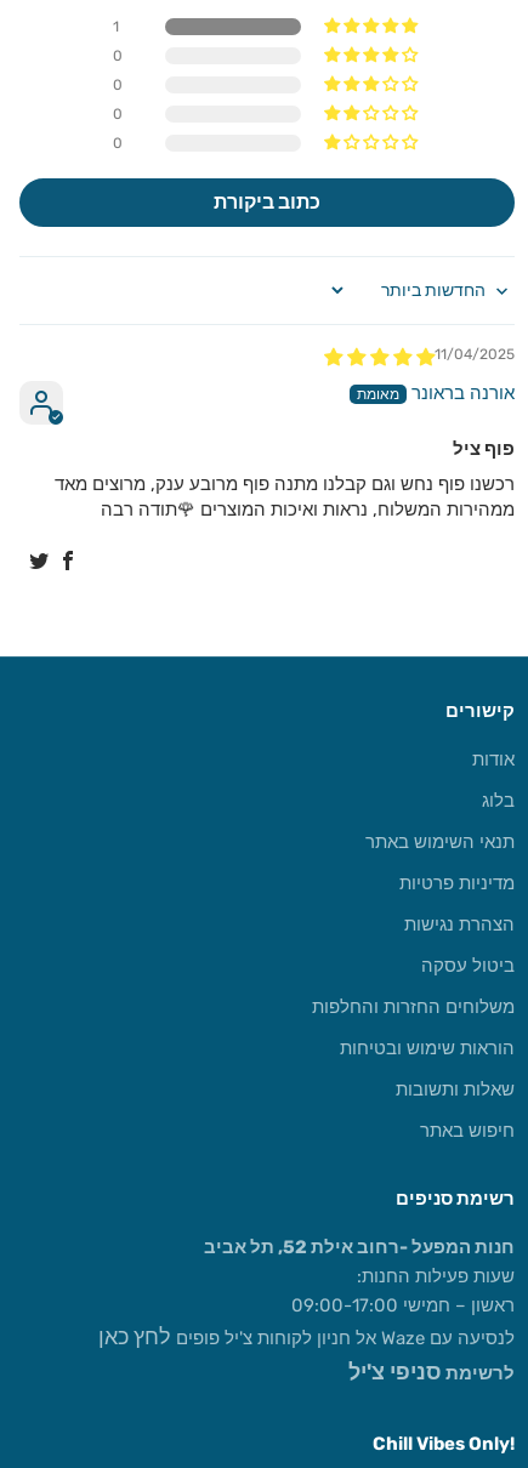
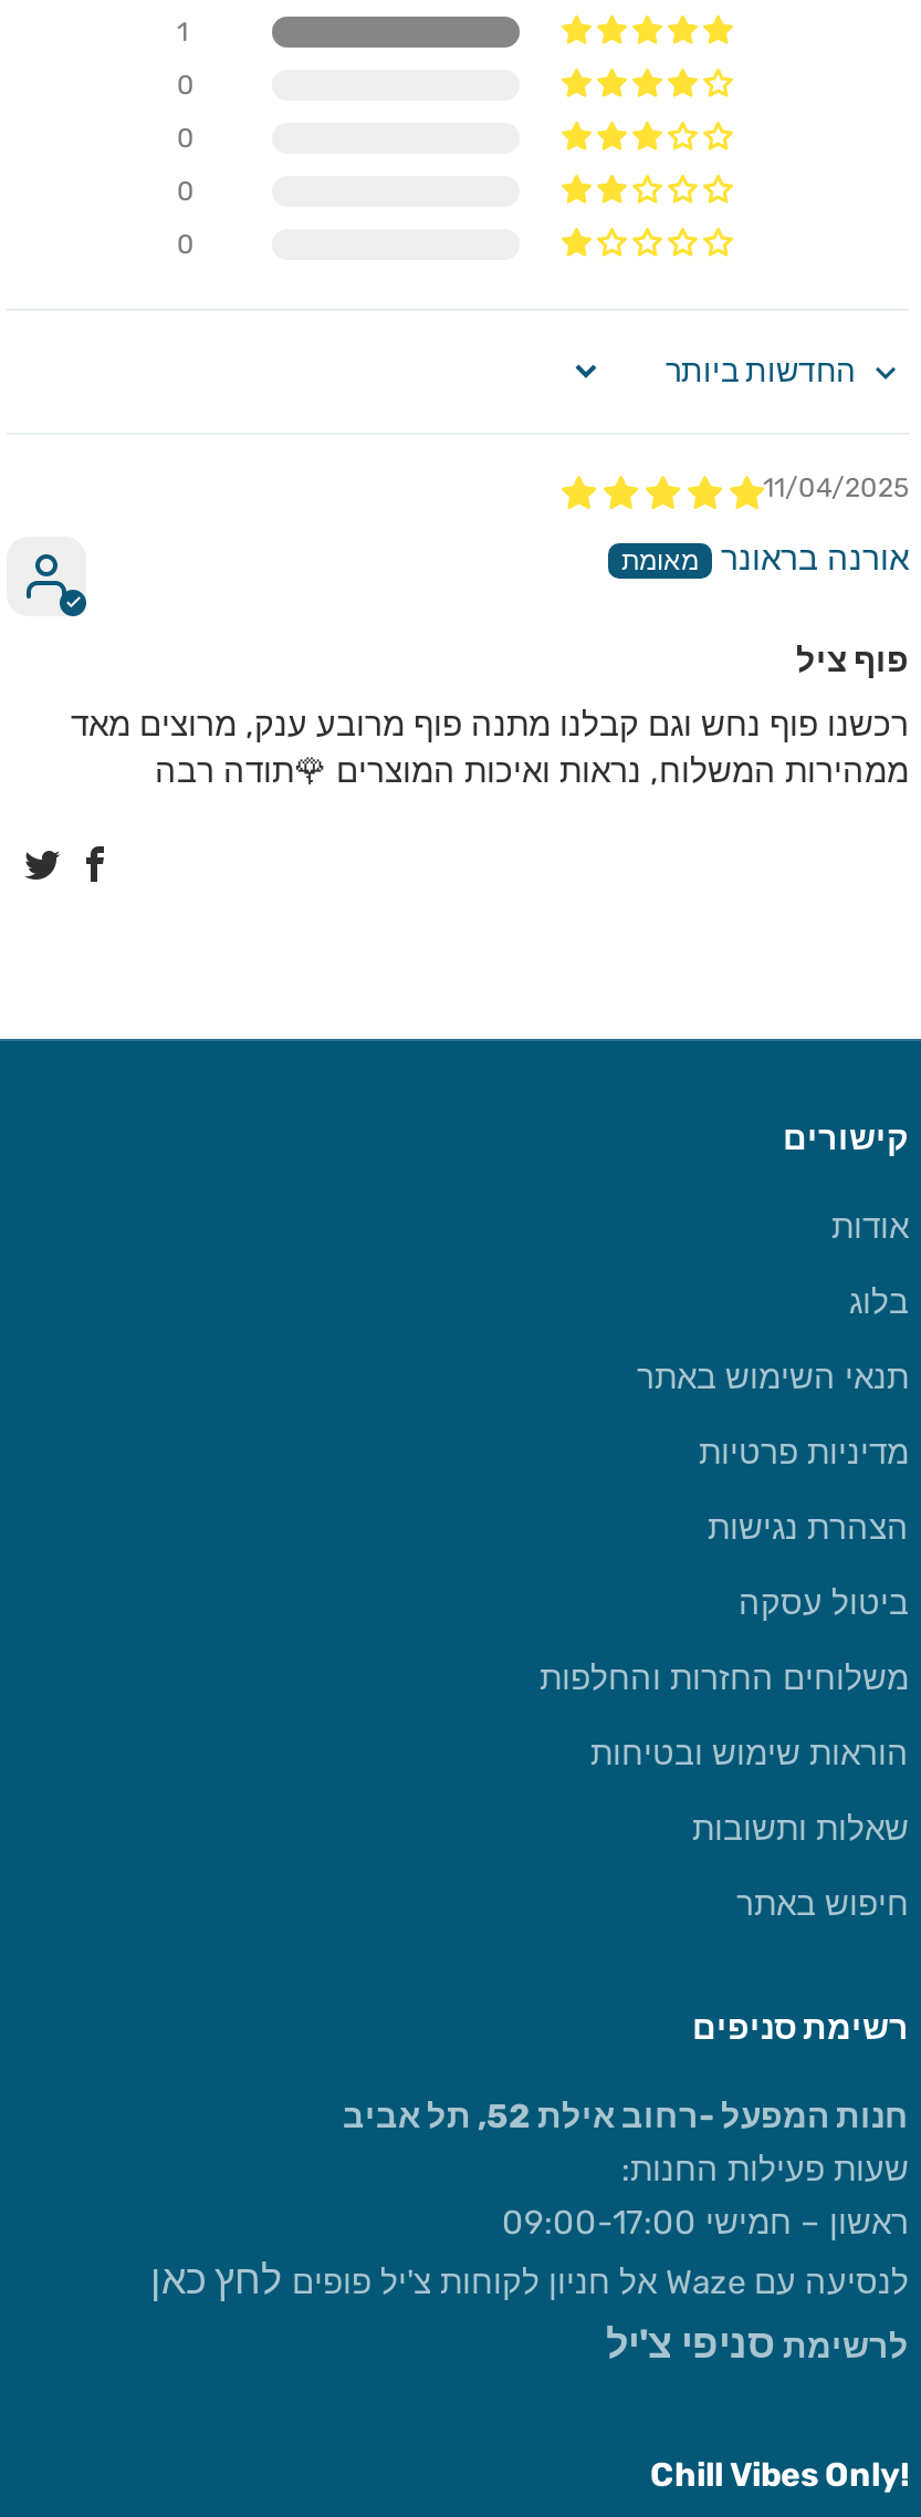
[214,191,320,214] כתוב ביקורת -> none

